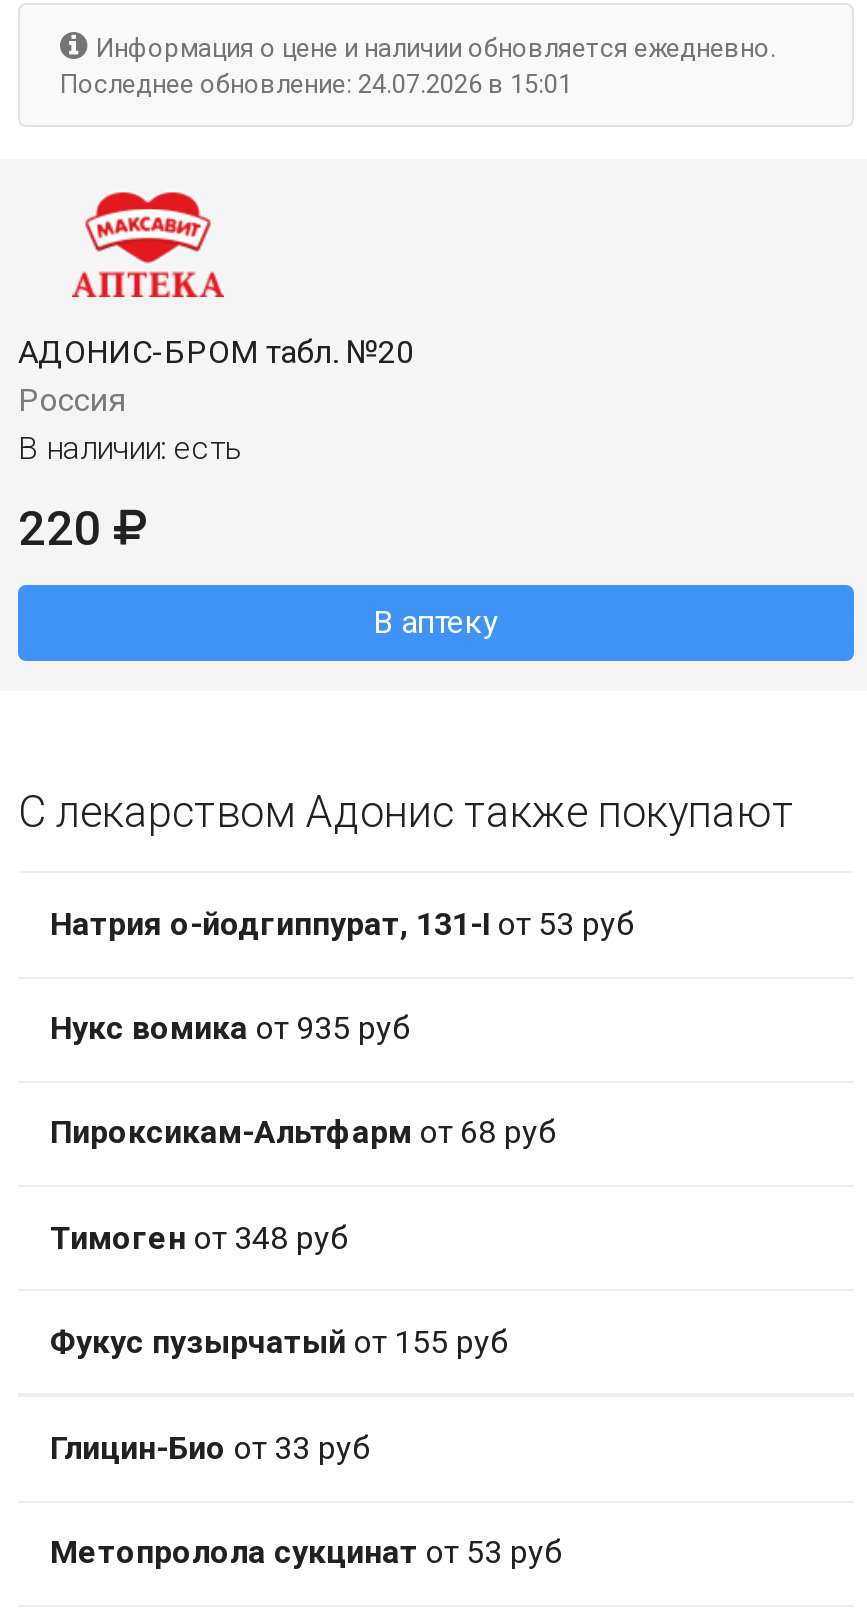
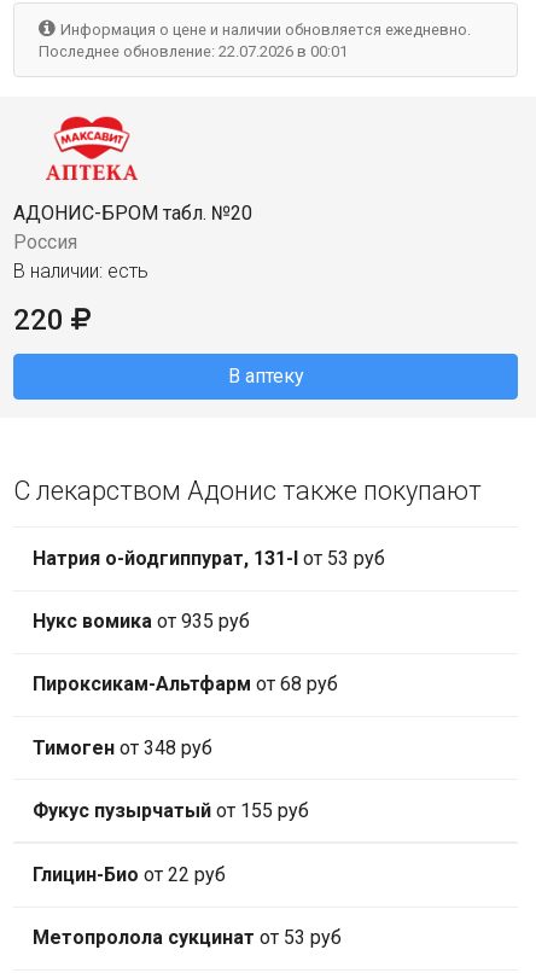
[60,69,572,99] Последнее обновление: 24.07.2026 в 15:01 -> [39,42,348,60] Последнее обновление: 22.07.2026 в 00:01
[50,1429,370,1467] Глицин-Био от 33 руб -> [33,863,226,886] Глицин-Био от 22 руб

